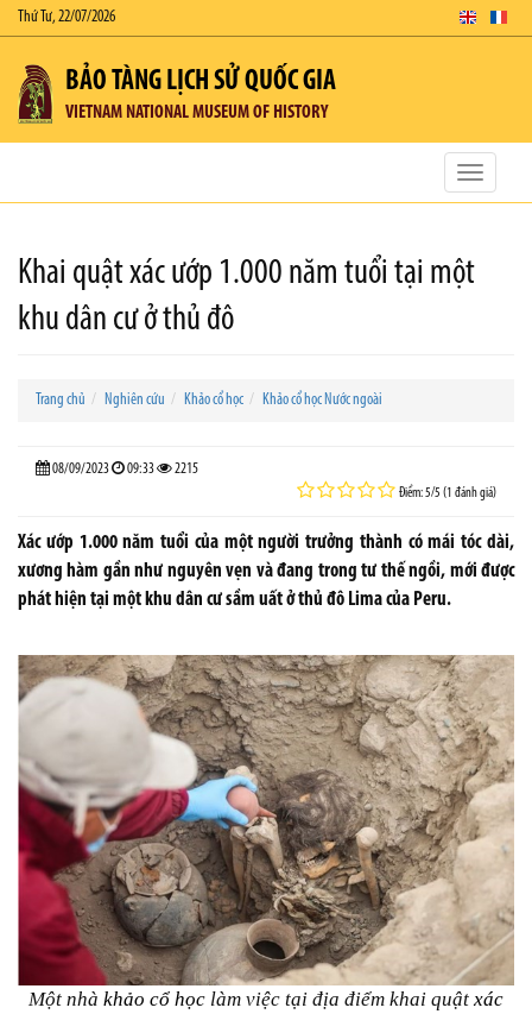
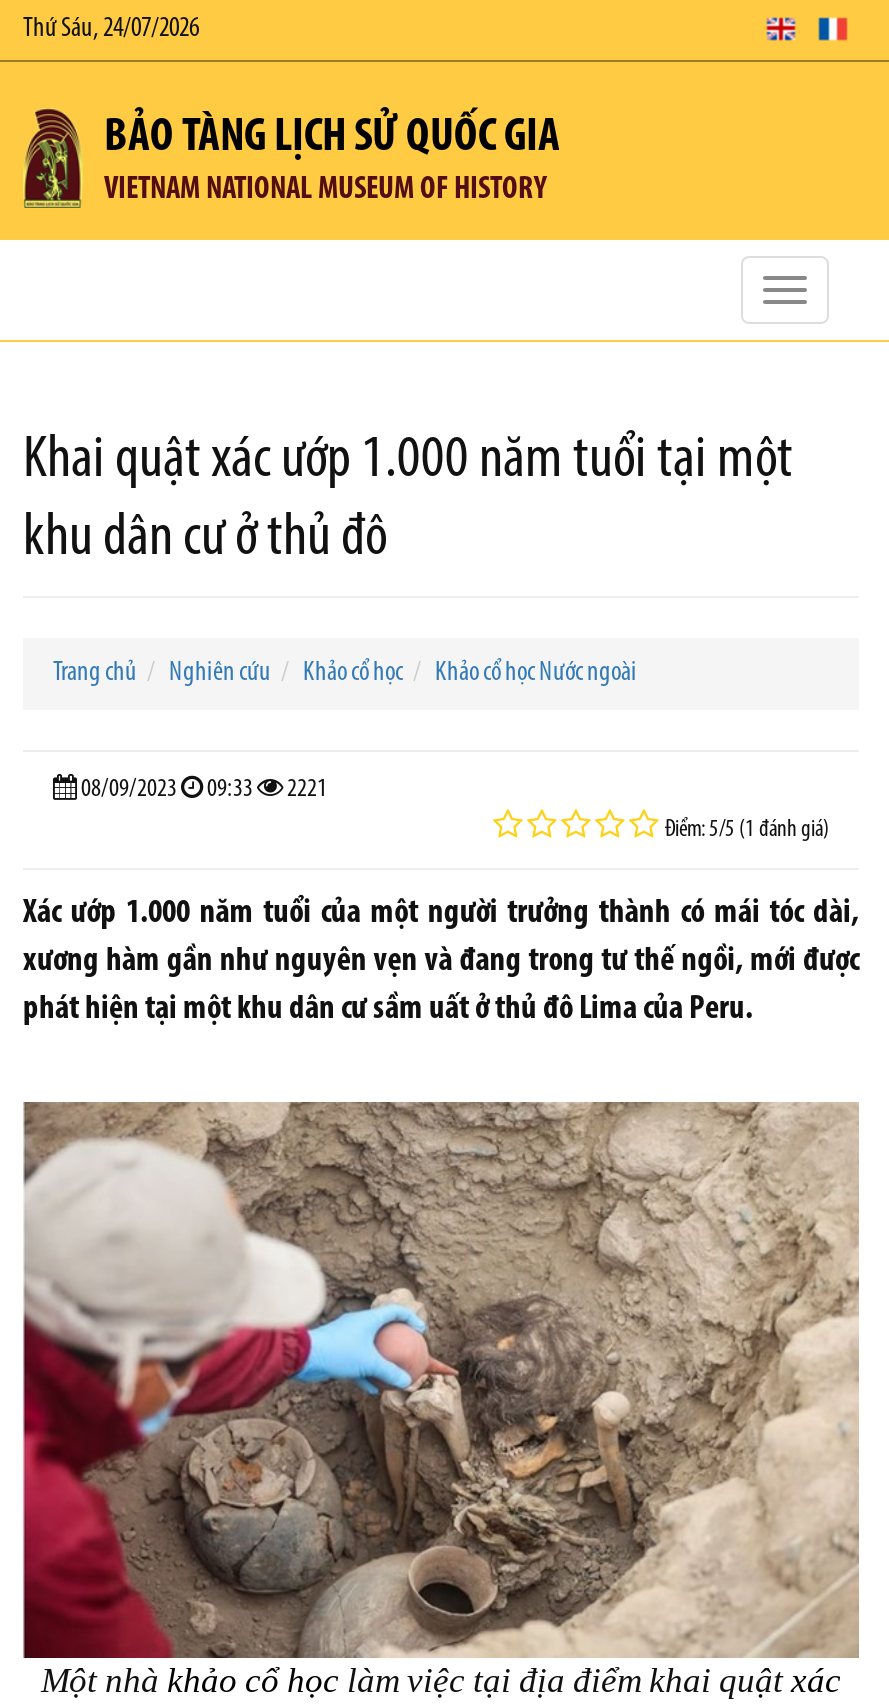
[18,8,115,26] Thứ Tư, 22/07/2026 -> [23,14,199,44] Thứ Sáu, 24/07/2026
[50,461,198,477] 08/09/2023 09:33 2215 -> [77,776,327,802] 08/09/2023 09:33 2221

